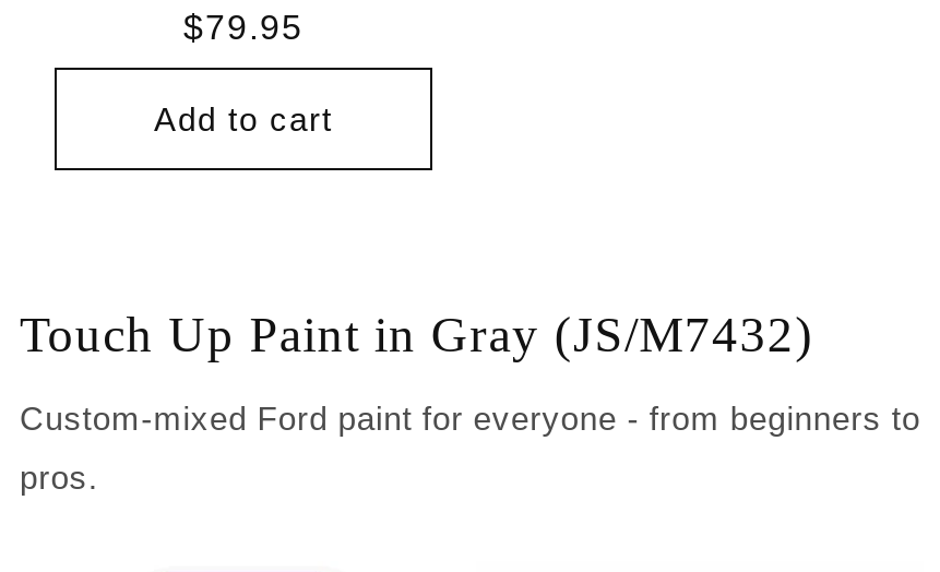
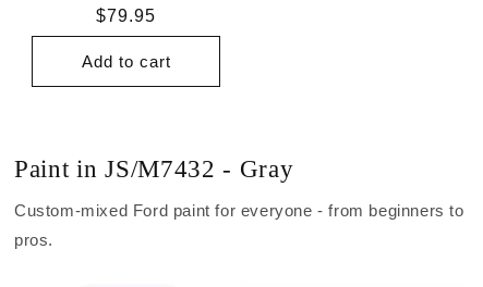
[20,308,814,363] Touch Up Paint in Gray (JS/M7432) -> [14,156,294,183] Paint in JS/M7432 - Gray

